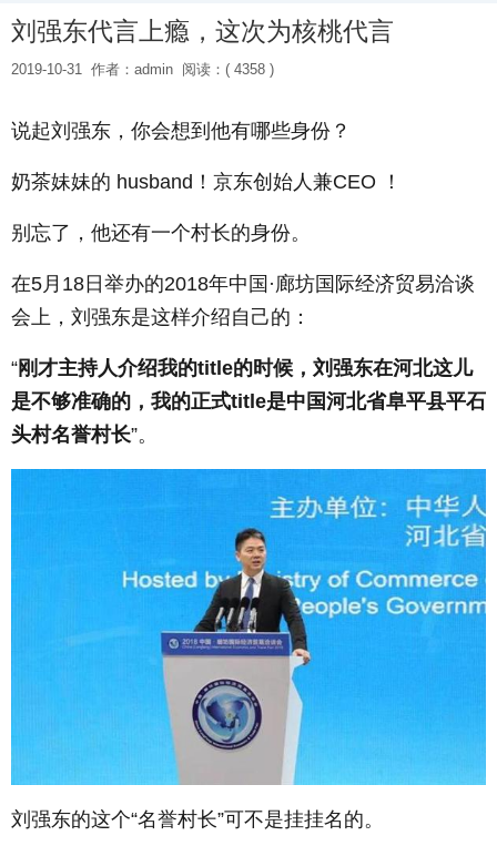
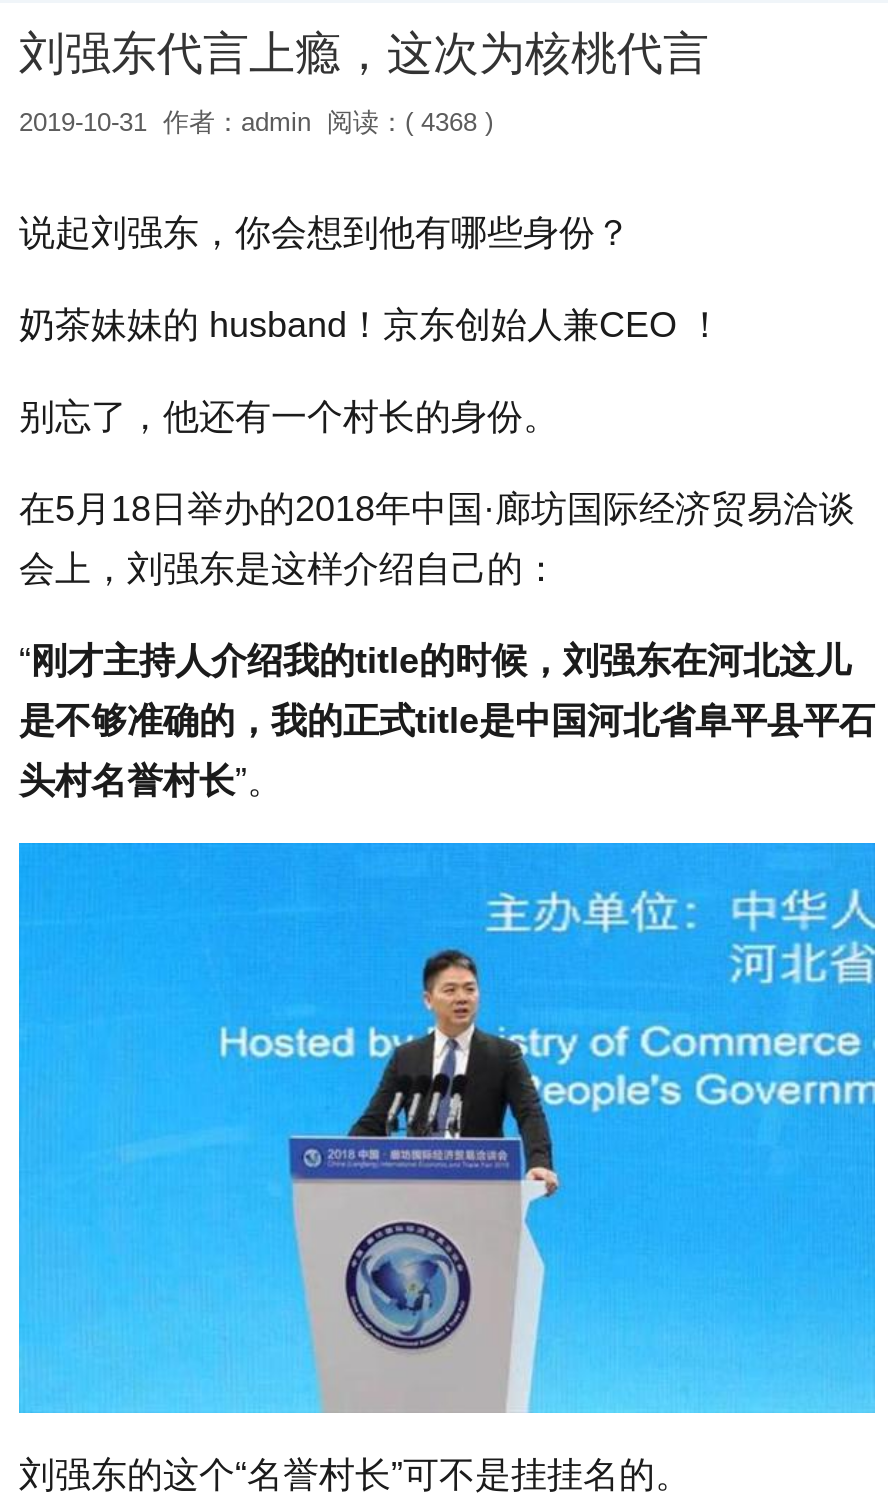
[11,61,274,78] 2019-10-31 作者：admin 阅读：( 4358 ) -> [19,107,493,137] 2019-10-31 作者：admin 阅读：( 4368 )

